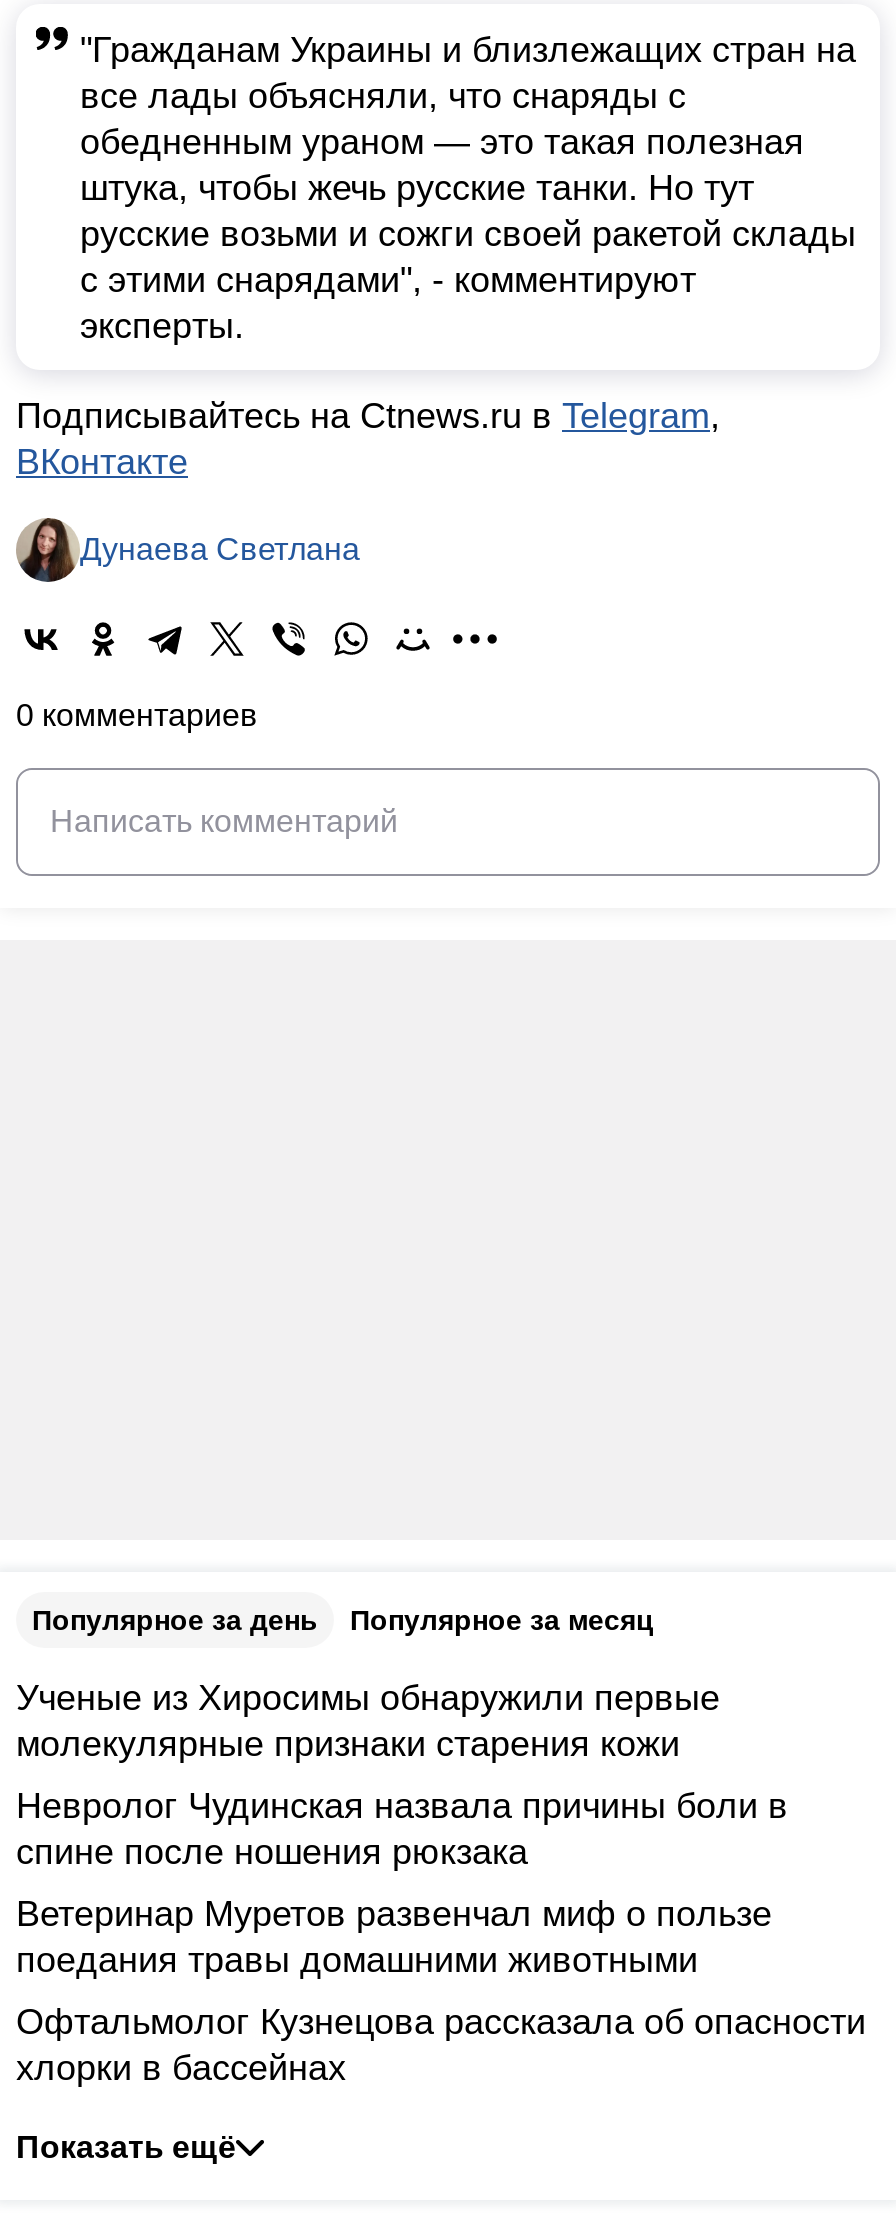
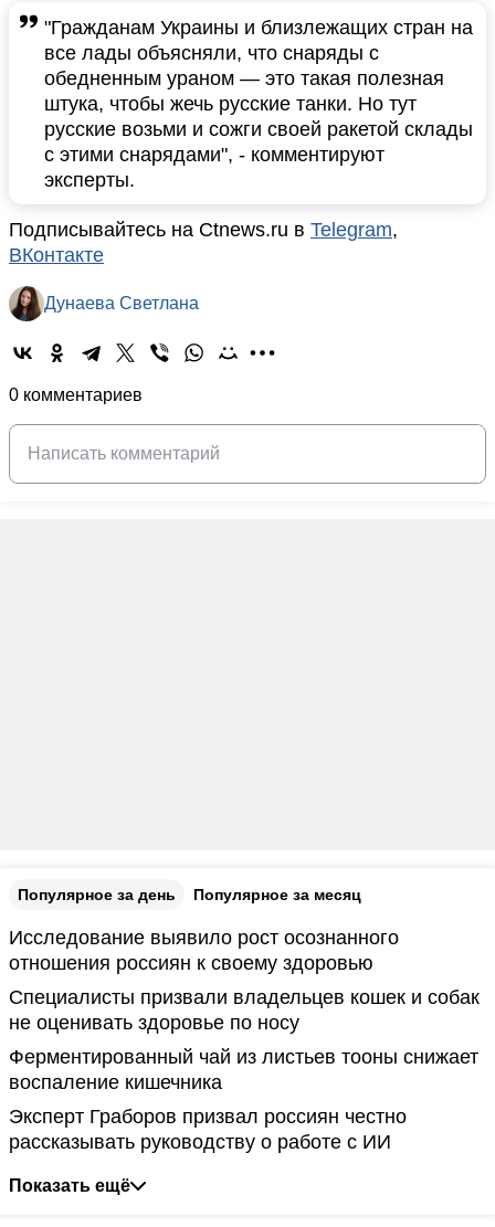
[16,1678,720,1764] Ученые из Хиросимы обнаружили первые | молекулярные признаки старения кожи -> [9,927,399,974] Исследование выявило рост осознанного | отношения россиян к своему здоровью
[16,1786,788,1872] Невролог Чудинская назвала причины боли в | спине после ношения рюкзака -> [9,986,480,1034] Специалисты призвали владельцев кошек и собак | не оценивать здоровье по носу
[16,1894,772,1980] Ветеринар Муретов развенчал миф о пользе | поедания травы домашними животными -> [9,1046,478,1093] Ферментированный чай из листьев тооны снижает | воспаление кишечника
[16,2002,866,2088] Офтальмолог Кузнецова рассказала об опасности | хлорки в бассейнах -> [9,1106,407,1153] Эксперт Граборов призвал россиян честно | рассказывать руководству о работе с ИИ

